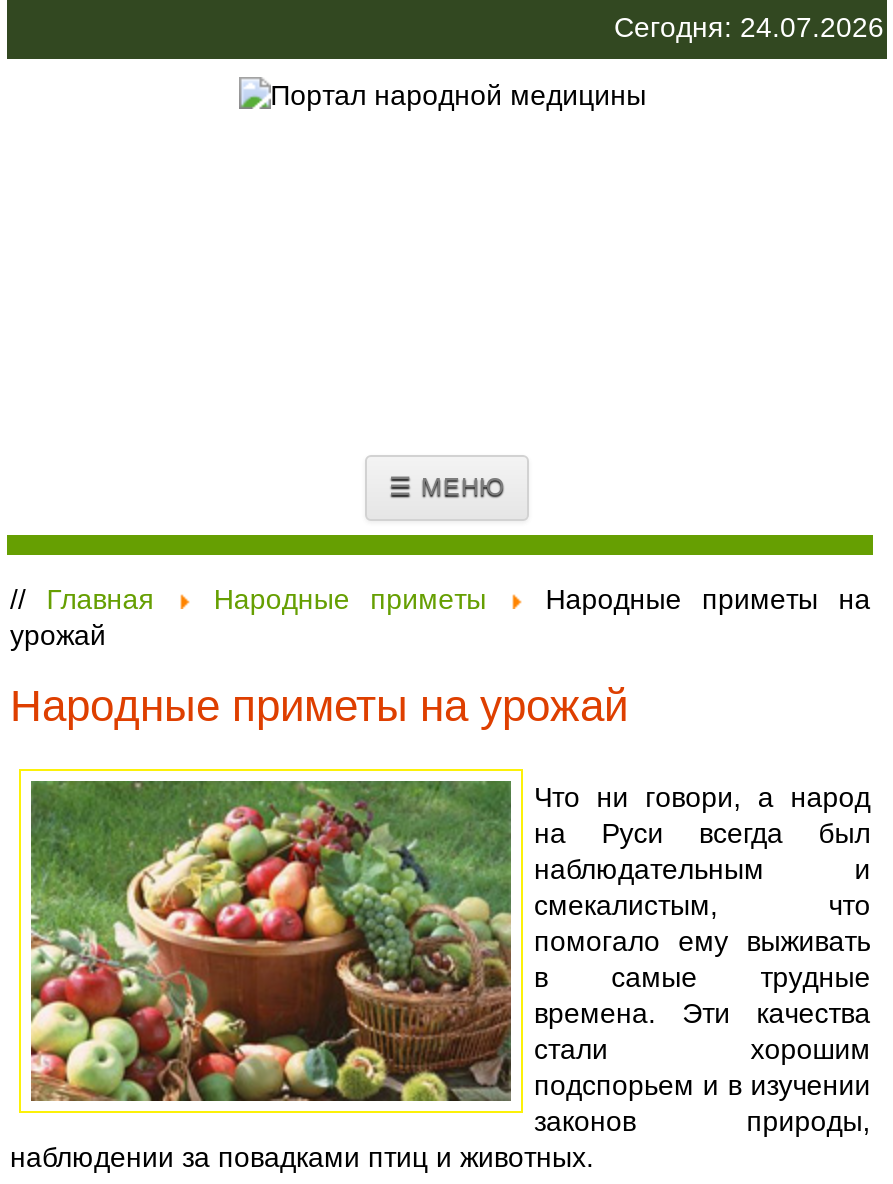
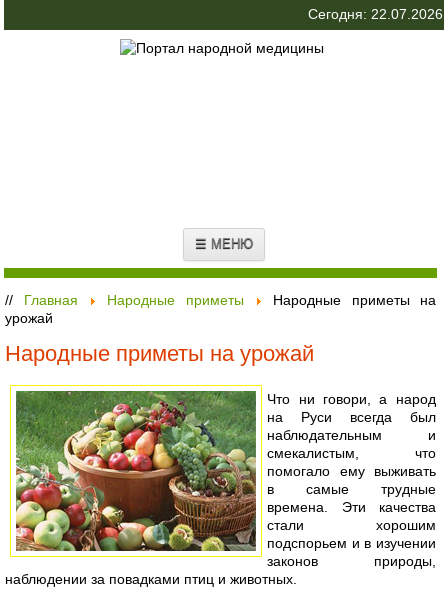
[614,11,884,43] Сегодня: 24.07.2026 -> [307,6,442,22] Сегодня: 22.07.2026

